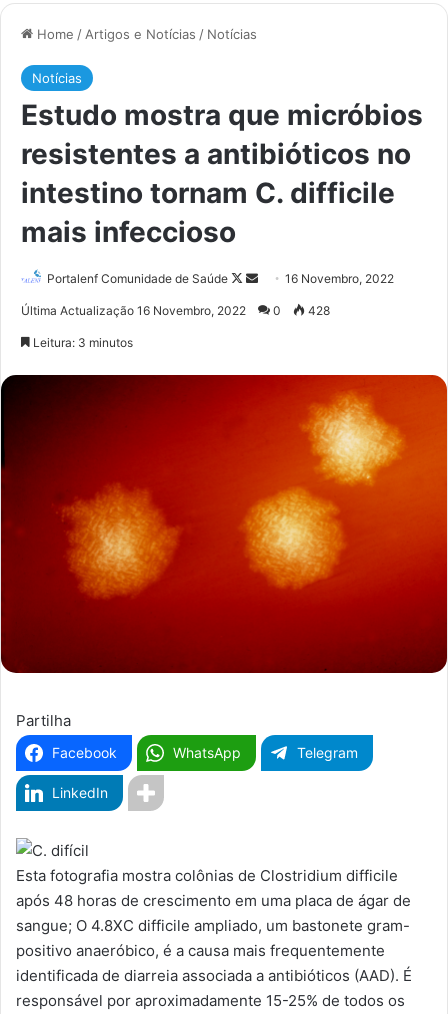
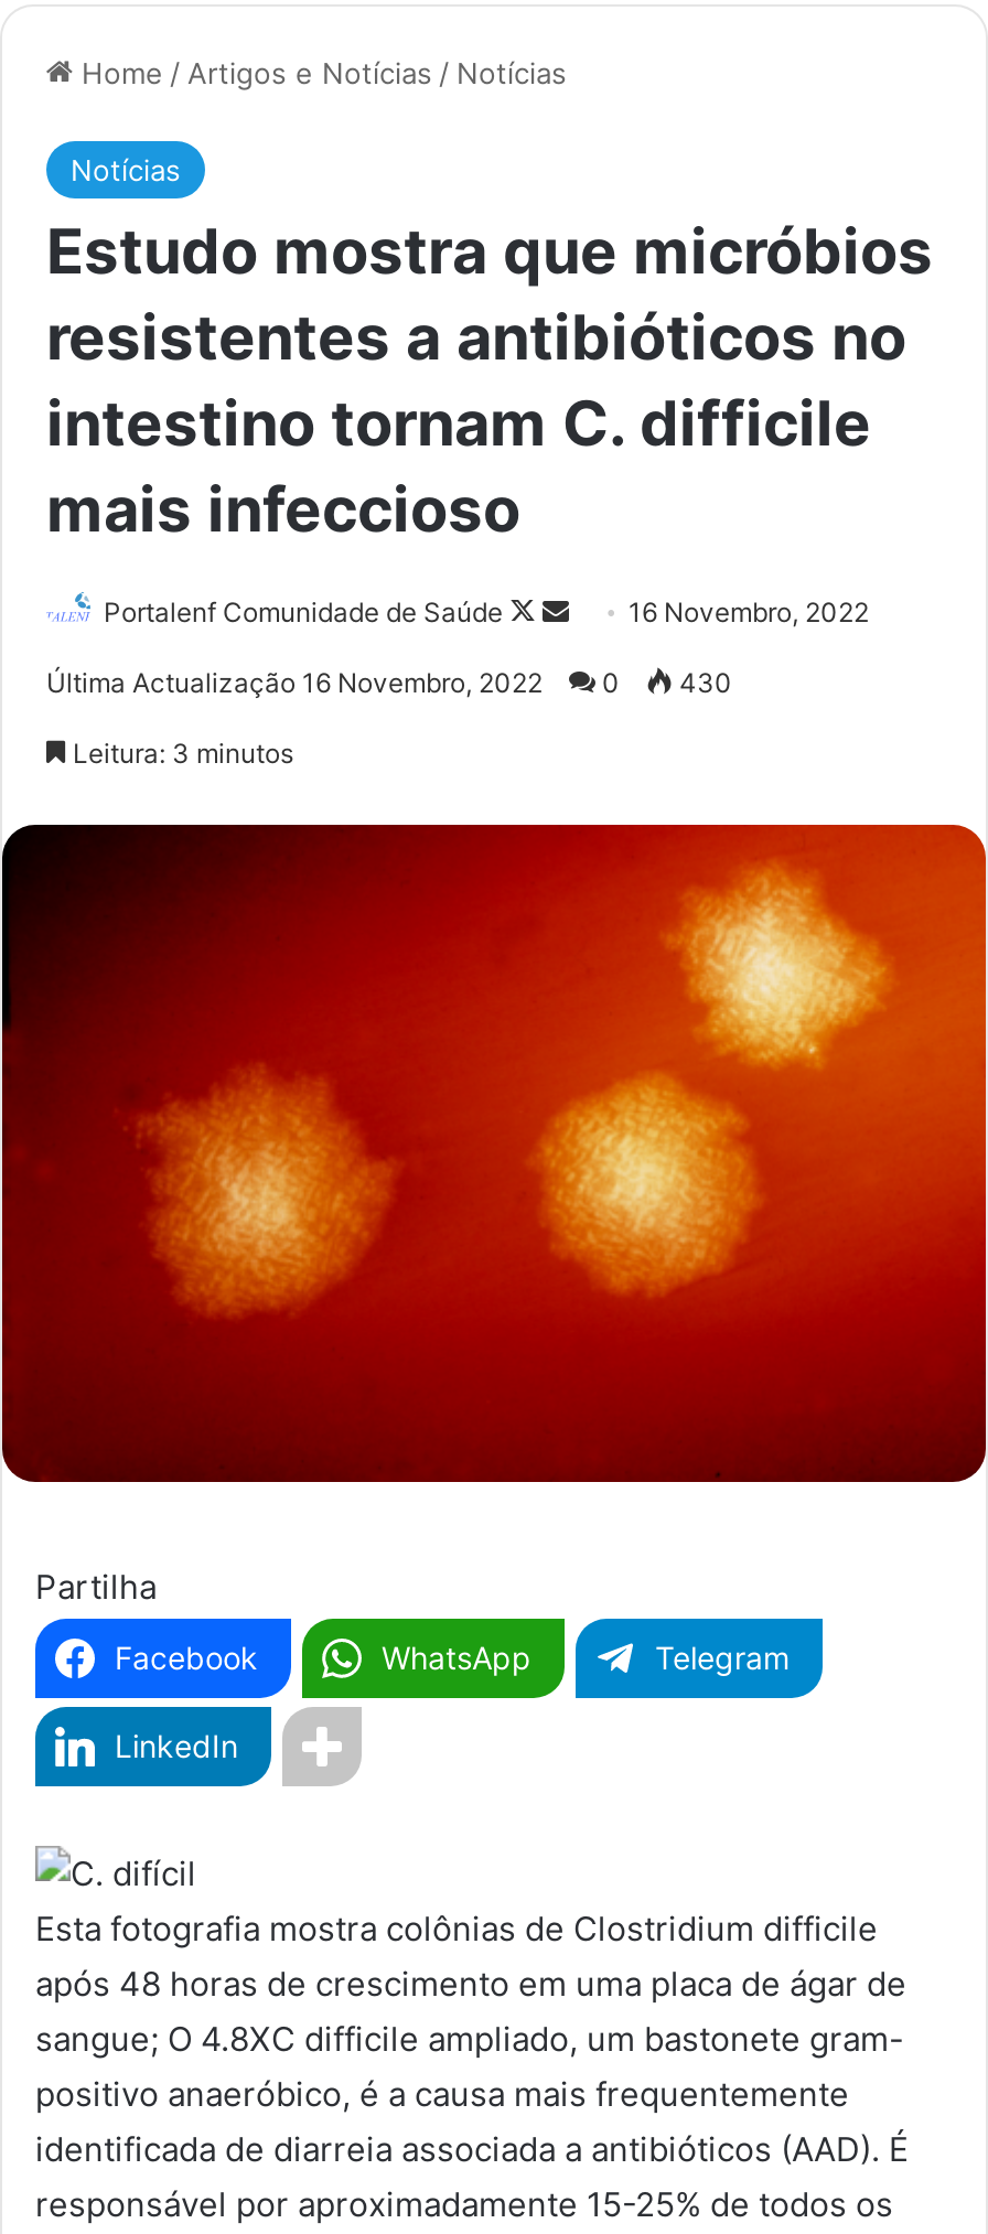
[21,303,330,318] Última Actualização 16 Novembro, 2022 0 428 -> [46,666,732,699] Última Actualização 16 Novembro, 2022 0 430

